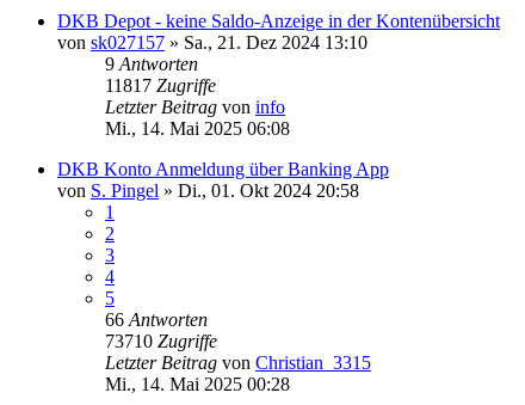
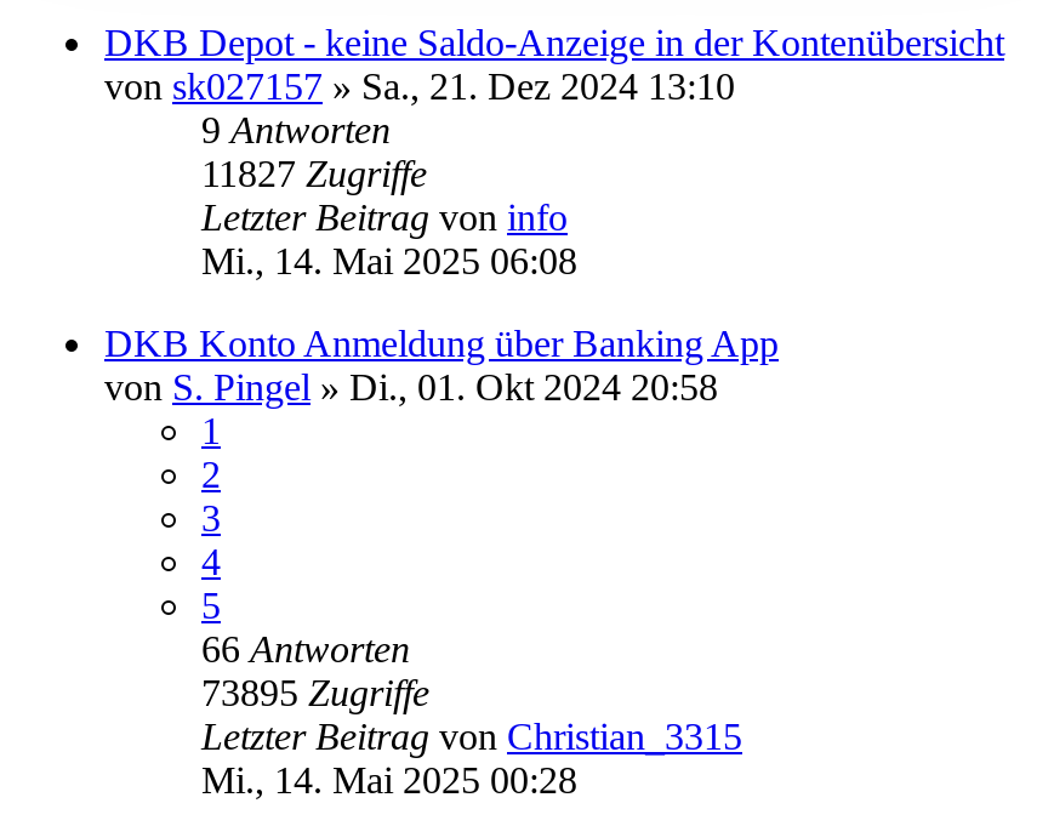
[105,75,216,95] 11817 Zugriffe -> [201,153,427,194] 11827 Zugriffe
[105,331,217,351] 73710 Zugriffe -> [201,672,429,713] 73895 Zugriffe

